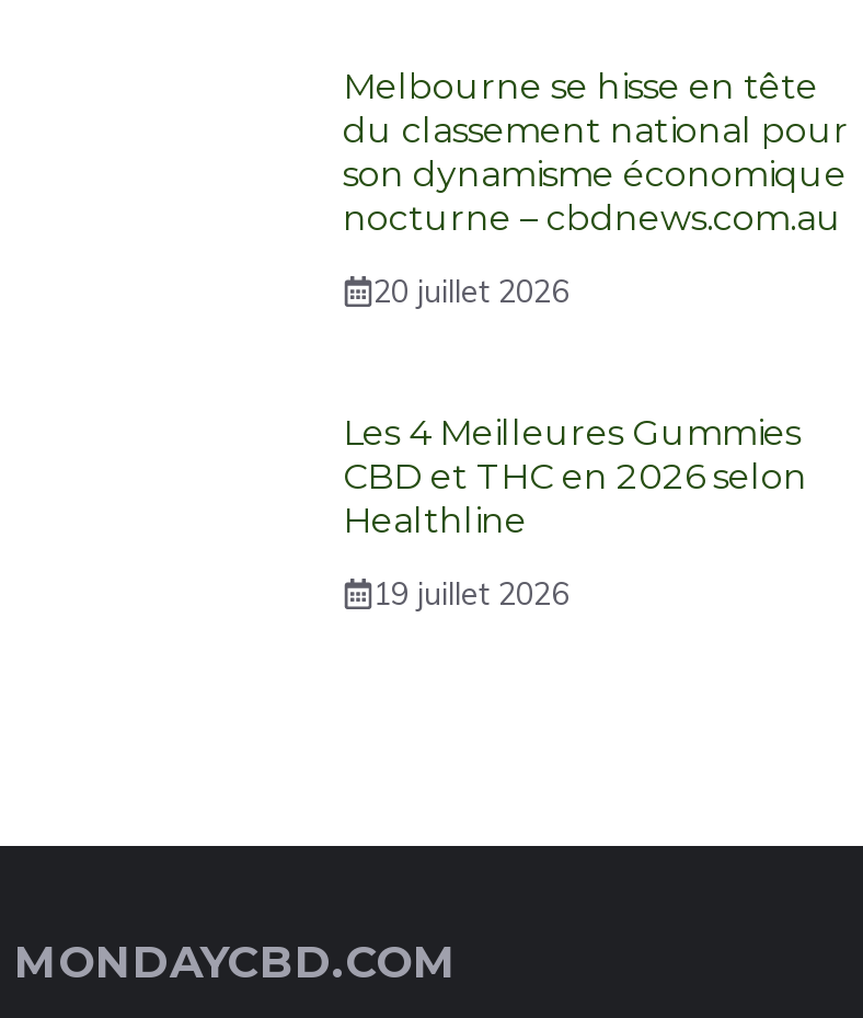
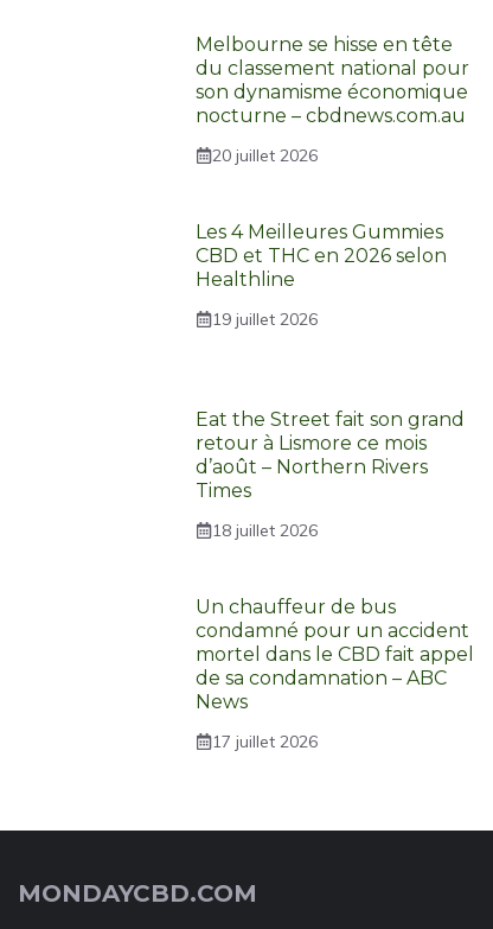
none -> [196,408,474,752] Eat the Street fait son grand | retour à Lismore ce mois | d’août – Northern Rivers | Times | 18 juillet 2026 | Un chauffeur de bus | condamné pour un accident | mortel dans le CBD fait appel | de sa condamnation – ABC | News | 17 juillet 2026

